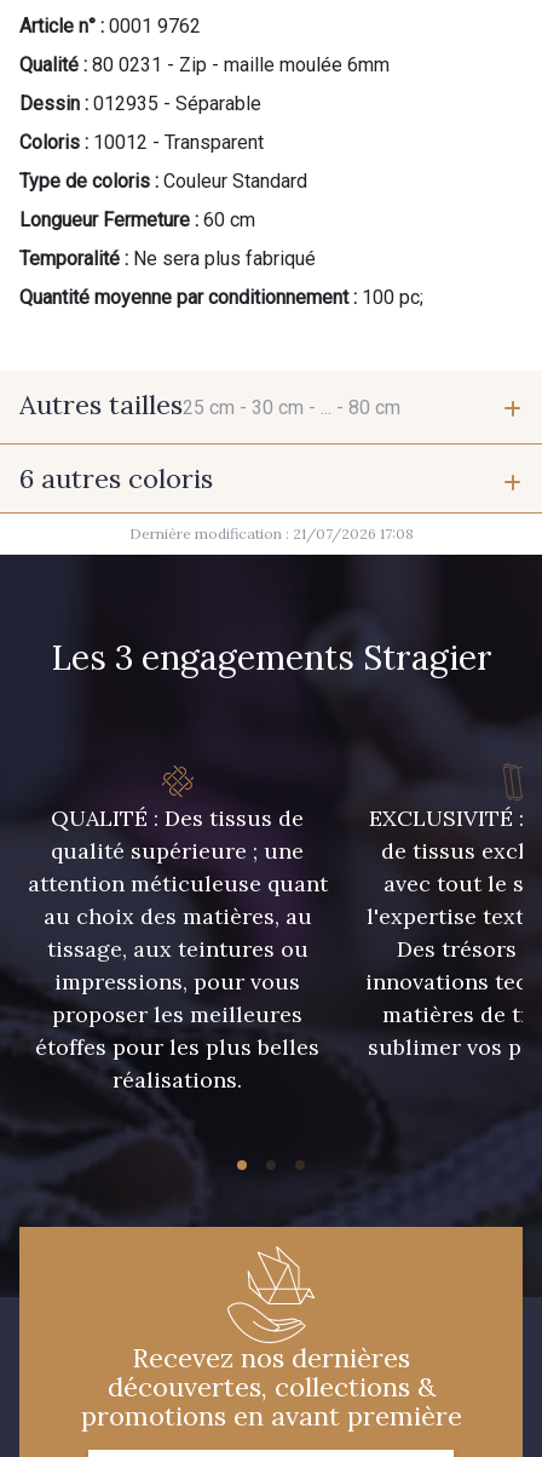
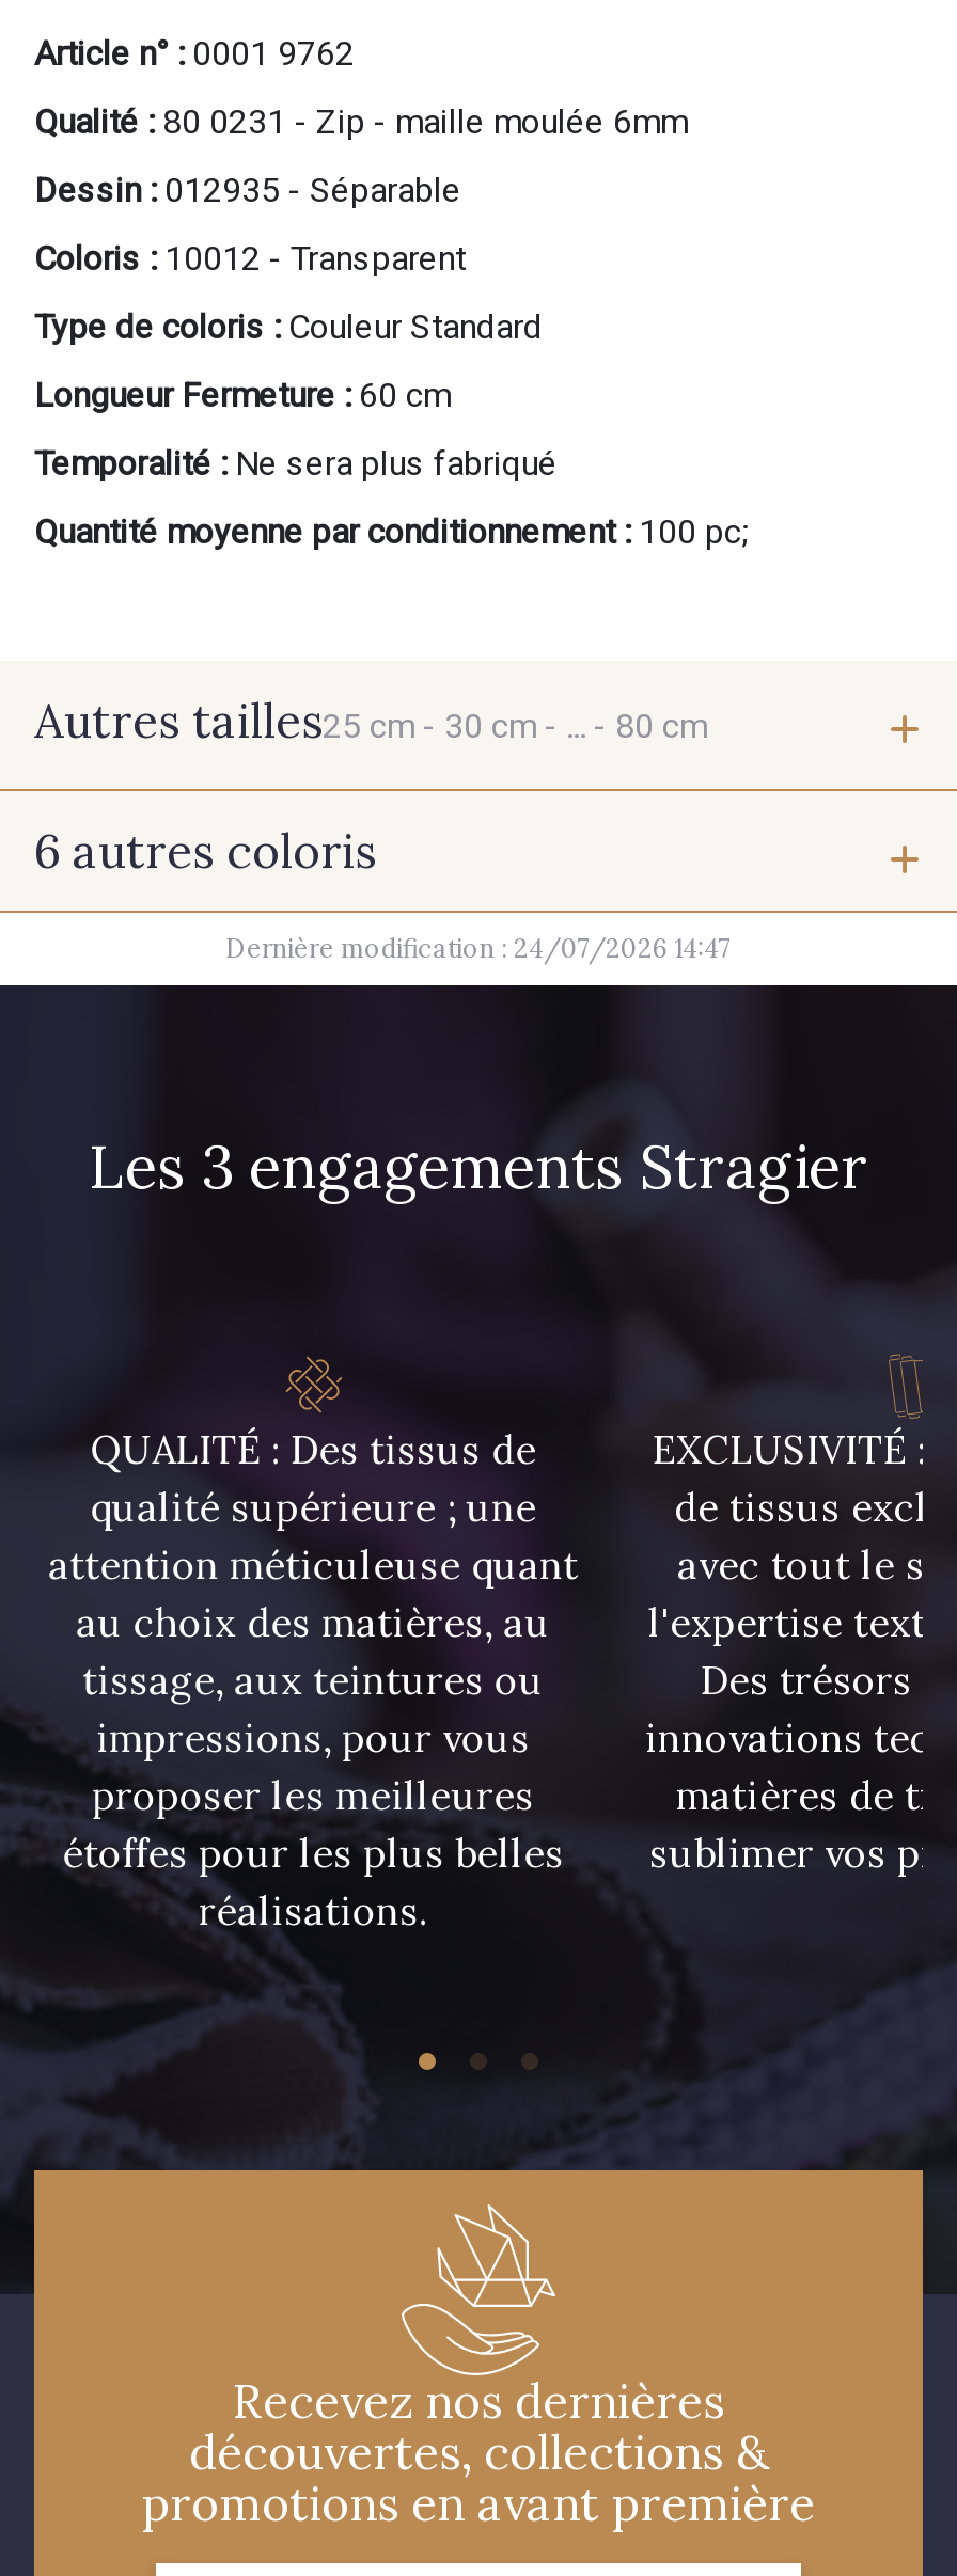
[129,524,413,543] Dernière modification : 21/07/2026 17:08 -> [225,932,732,964] Dernière modification : 24/07/2026 14:47

